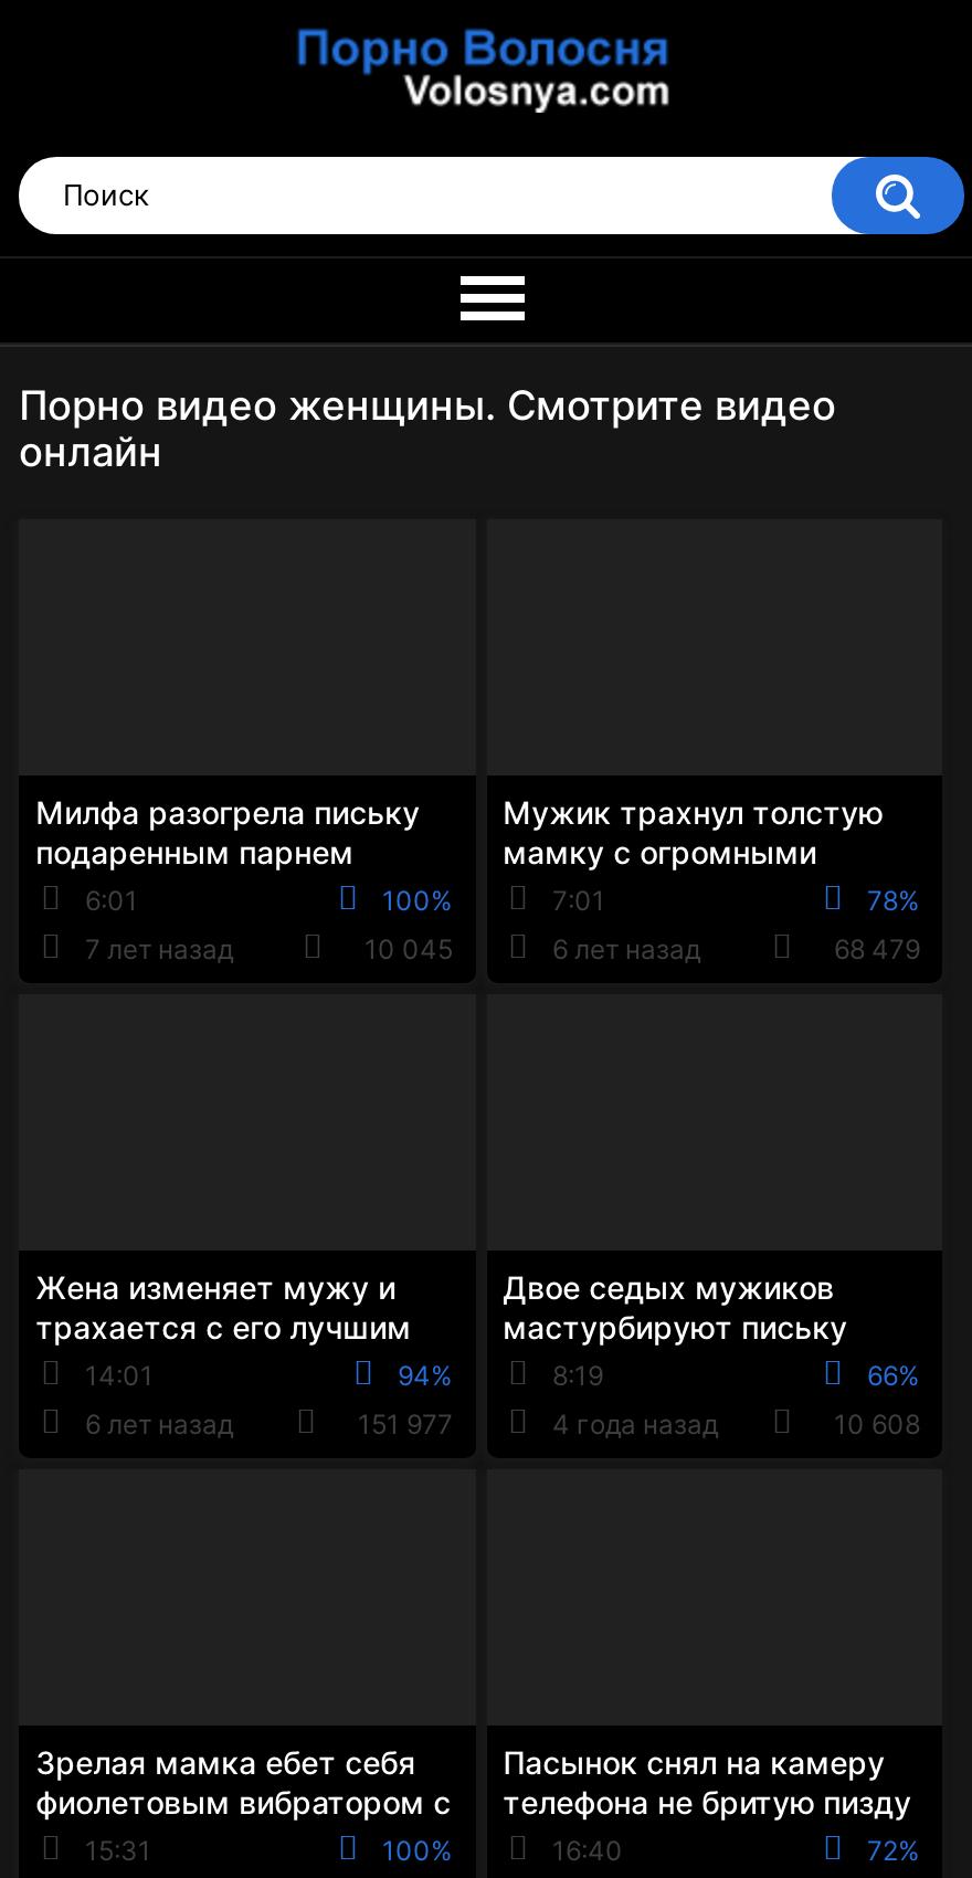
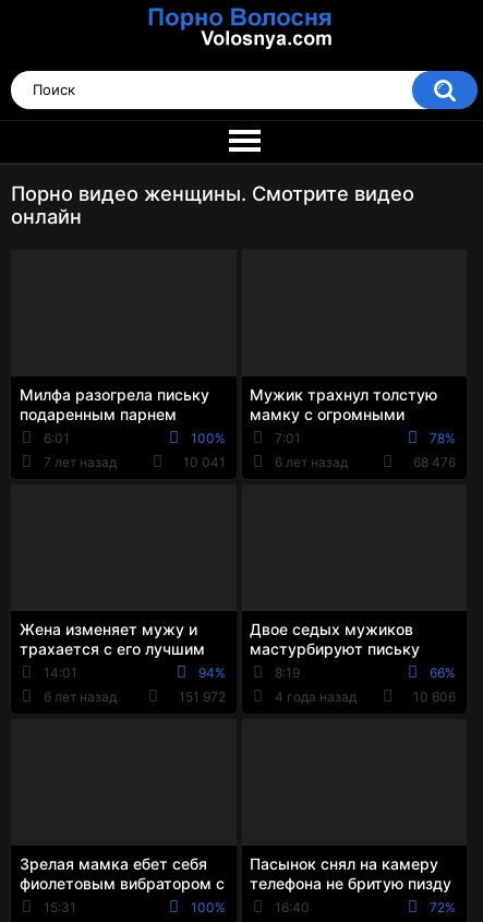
[364,932,453,965] 10 045 -> [183,454,225,470] 10 041
[834,932,920,965] 68 479 -> [413,454,456,470] 68 476
[358,1408,453,1441] 151 977 -> [178,689,225,705] 151 972
[834,1408,920,1441] 10 608 -> [413,689,456,705] 10 606

